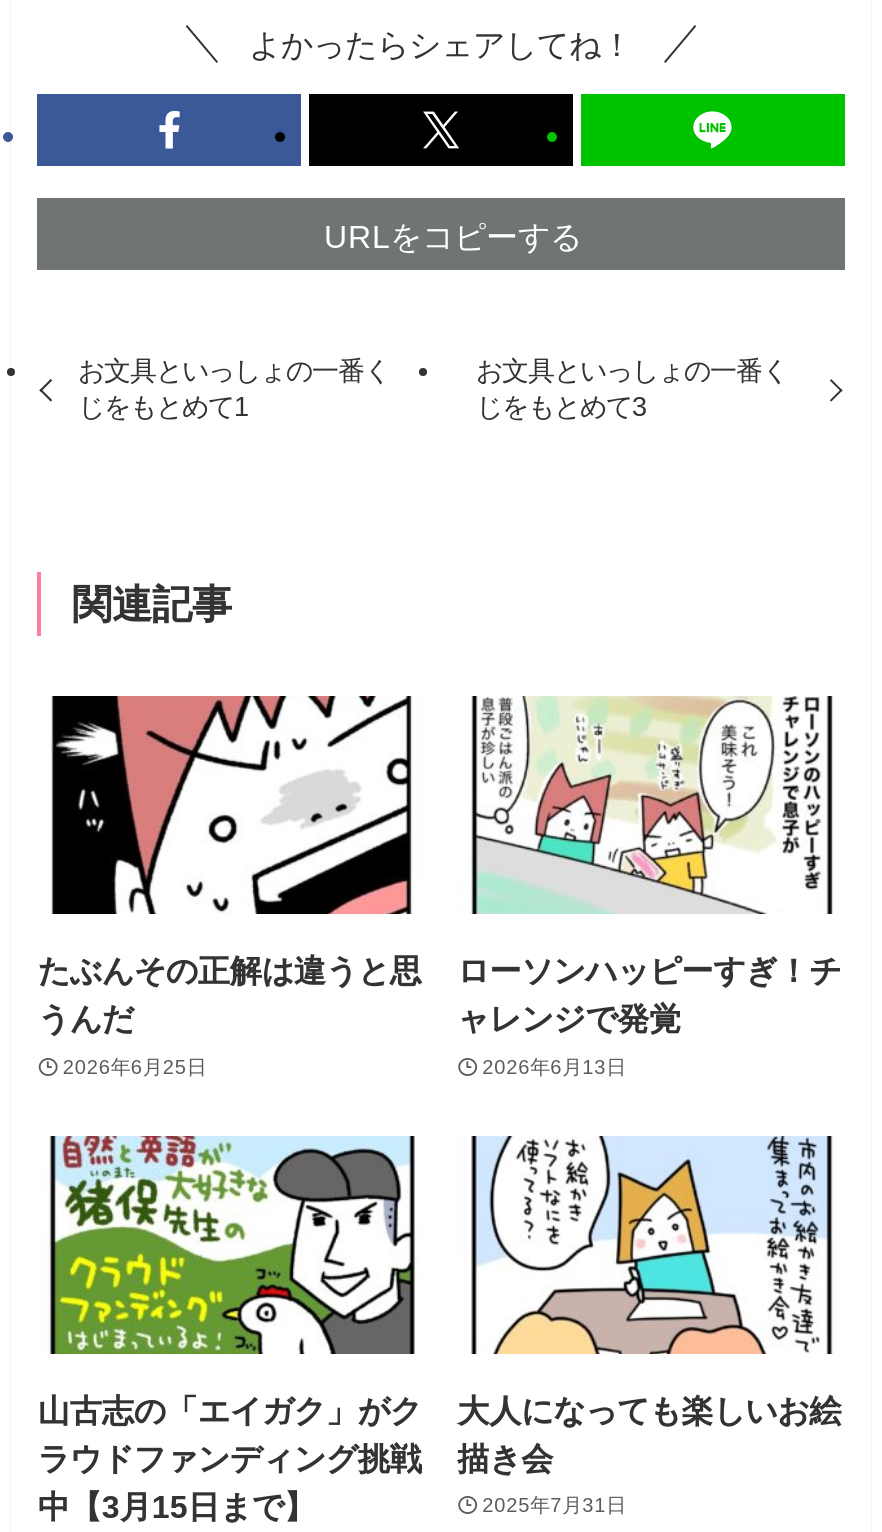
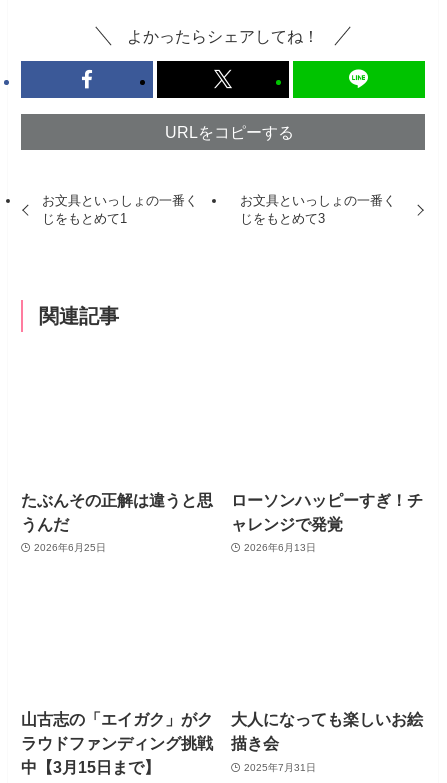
[49,693,413,917] [image] -> none
[469,695,835,915] [image] -> none
[49,1133,417,1357] [image] -> none
[469,1135,833,1357] [image] -> none

